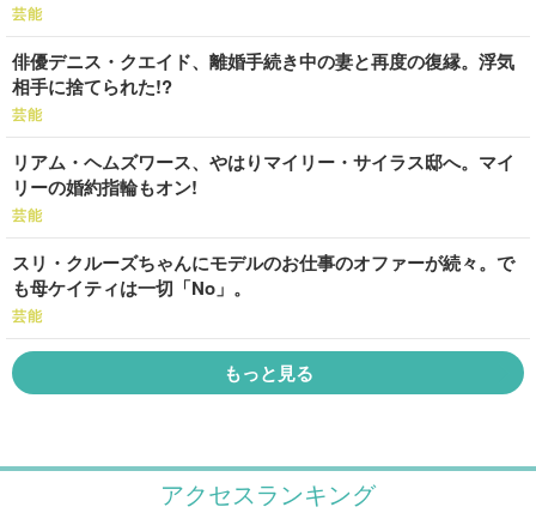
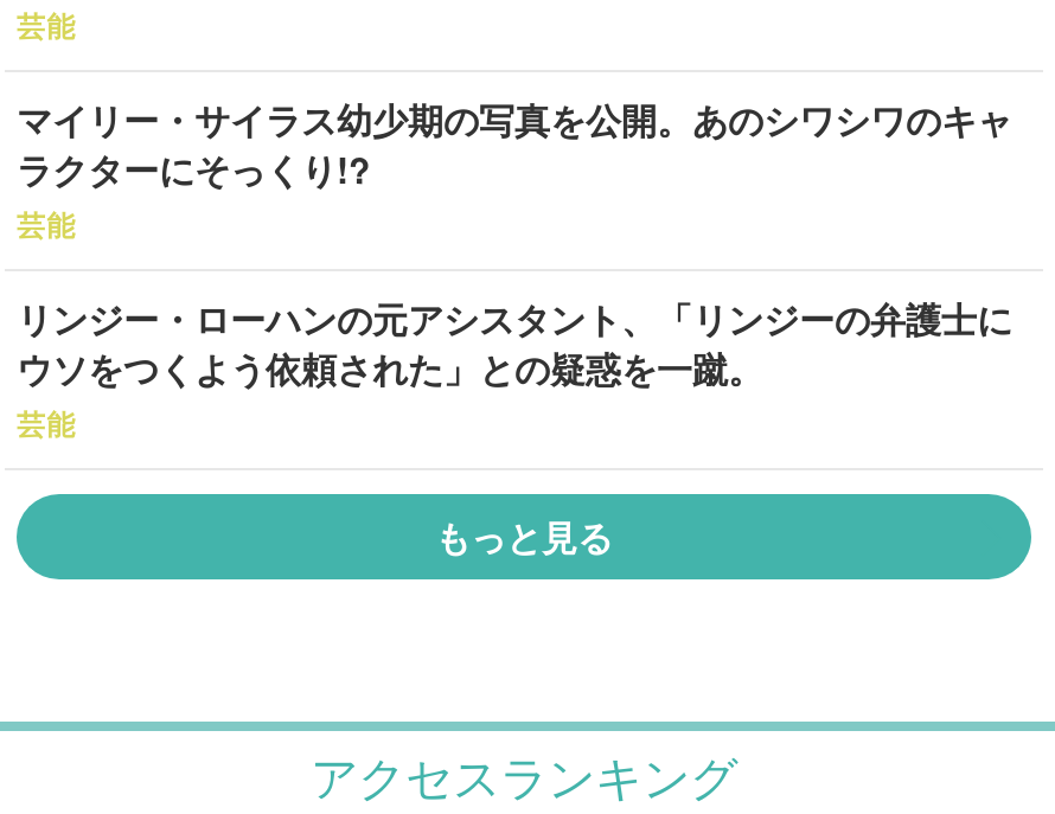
[12,48,514,99] 俳優デニス・クエイド、離婚手続き中の妻と再度の復縁。浮気 | 相手に捨てられた!? -> [17,94,1012,196] マイリー・サイラス幼少期の写真を公開。あのシワシワのキャ | ラクターにそっくり!?
[12,149,514,301] リアム・ヘムズワース、やはりマイリー・サイラス邸へ。マイ | リーの婚約指輪もオン! | 芸能 | スリ・クルーズちゃんにモデルのお仕事のオファーが続々。で | も母ケイティは一切「No」。 -> [17,293,1012,395] リンジー・ローハンの元アシスタント、「リンジーの弁護士に | ウソをつくよう依頼された」との疑惑を一蹴。

